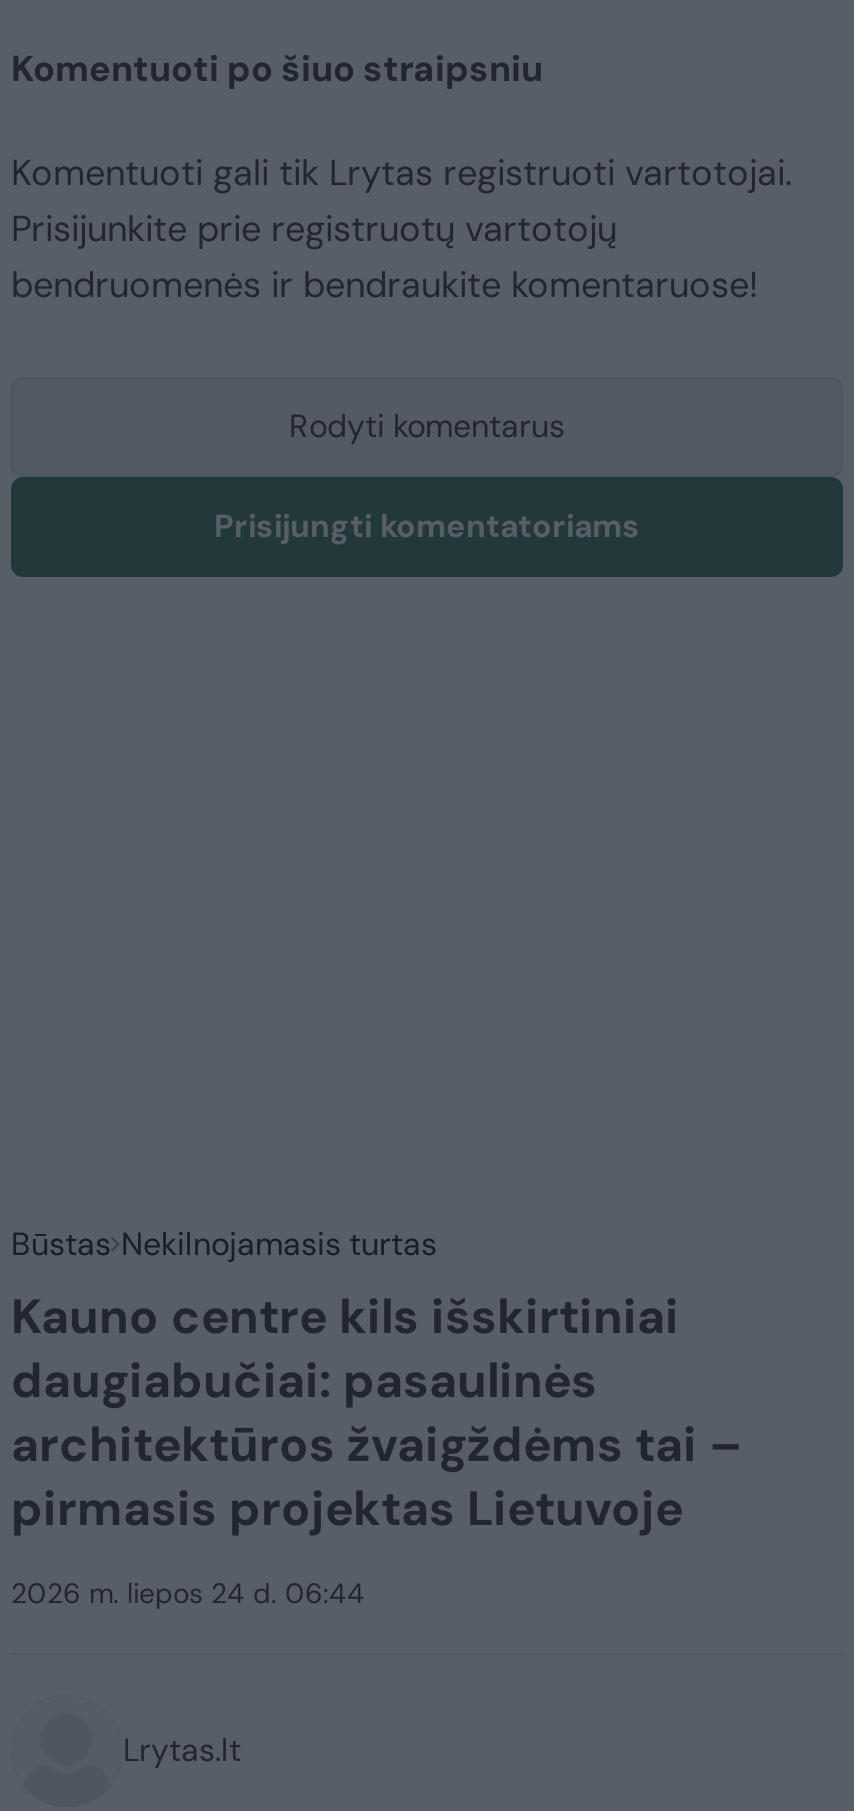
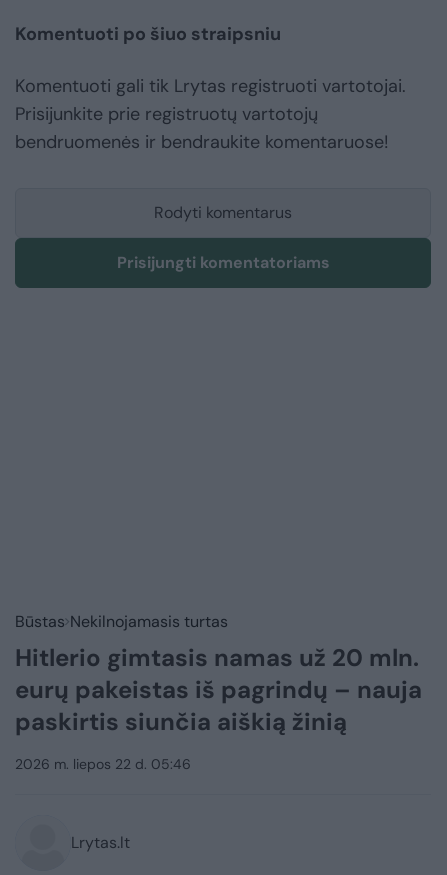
[11,1286,743,1540] Kauno centre kils išskirtiniai | daugiabučiai: pasaulinės | architektūros žvaigždėms tai – | pirmasis projektas Lietuvoje -> [15,642,422,737] Hitlerio gimtasis namas už 20 mln. | eurų pakeistas iš pagrindų – nauja | paskirtis siunčia aiškią žinią
[11,1576,365,1612] 2026 m. liepos 24 d. 06:44 -> [15,755,191,773] 2026 m. liepos 22 d. 05:46

